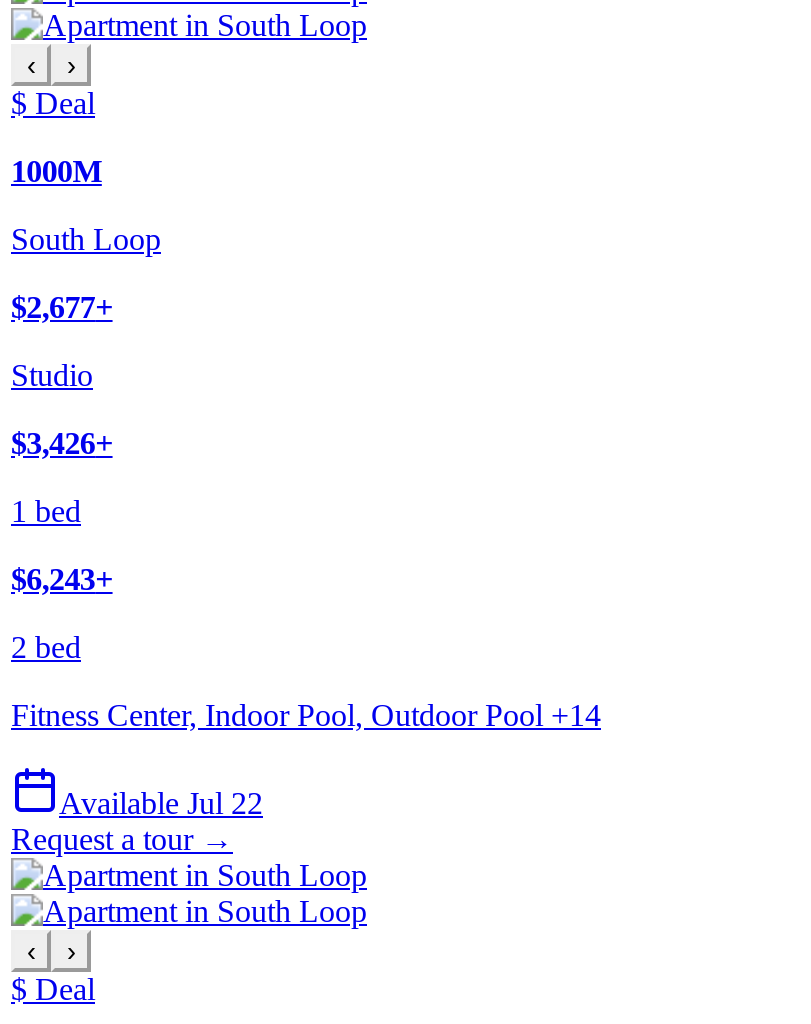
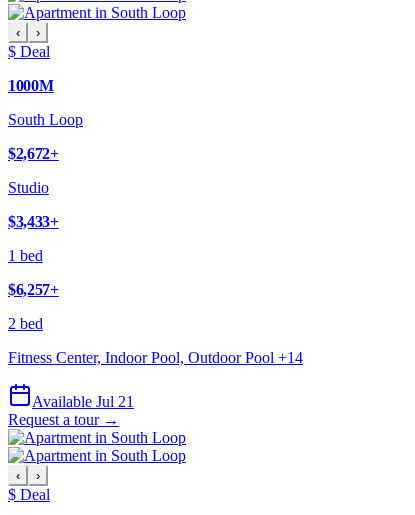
[11,290,113,324] $2,677+ -> [8,145,59,162] $2,672+
[11,426,113,460] $3,426+ -> [8,213,59,230] $3,433+
[11,562,113,596] $6,243+ -> [8,281,59,298] $6,257+
[59,786,263,820] Available Jul 22 -> [32,393,134,410] Available Jul 21

